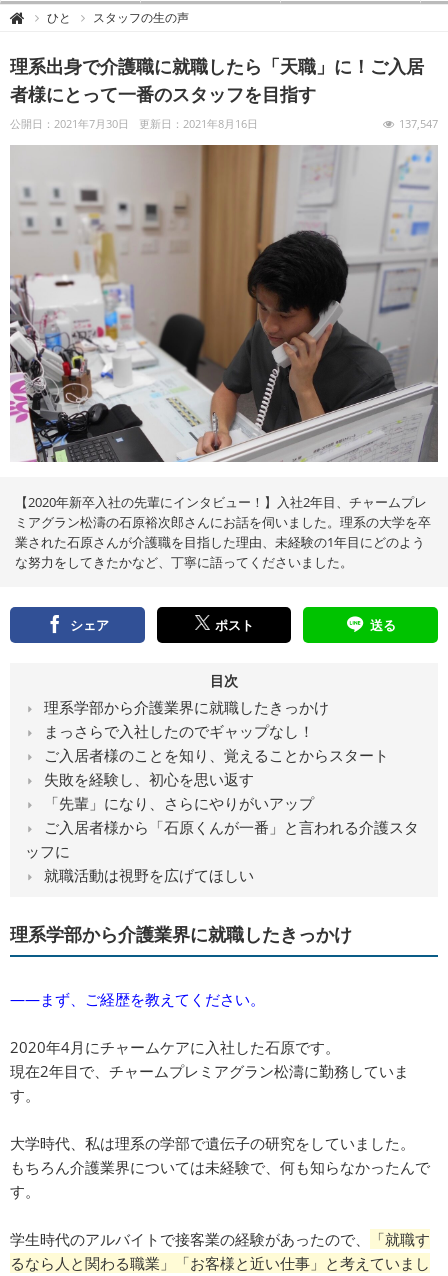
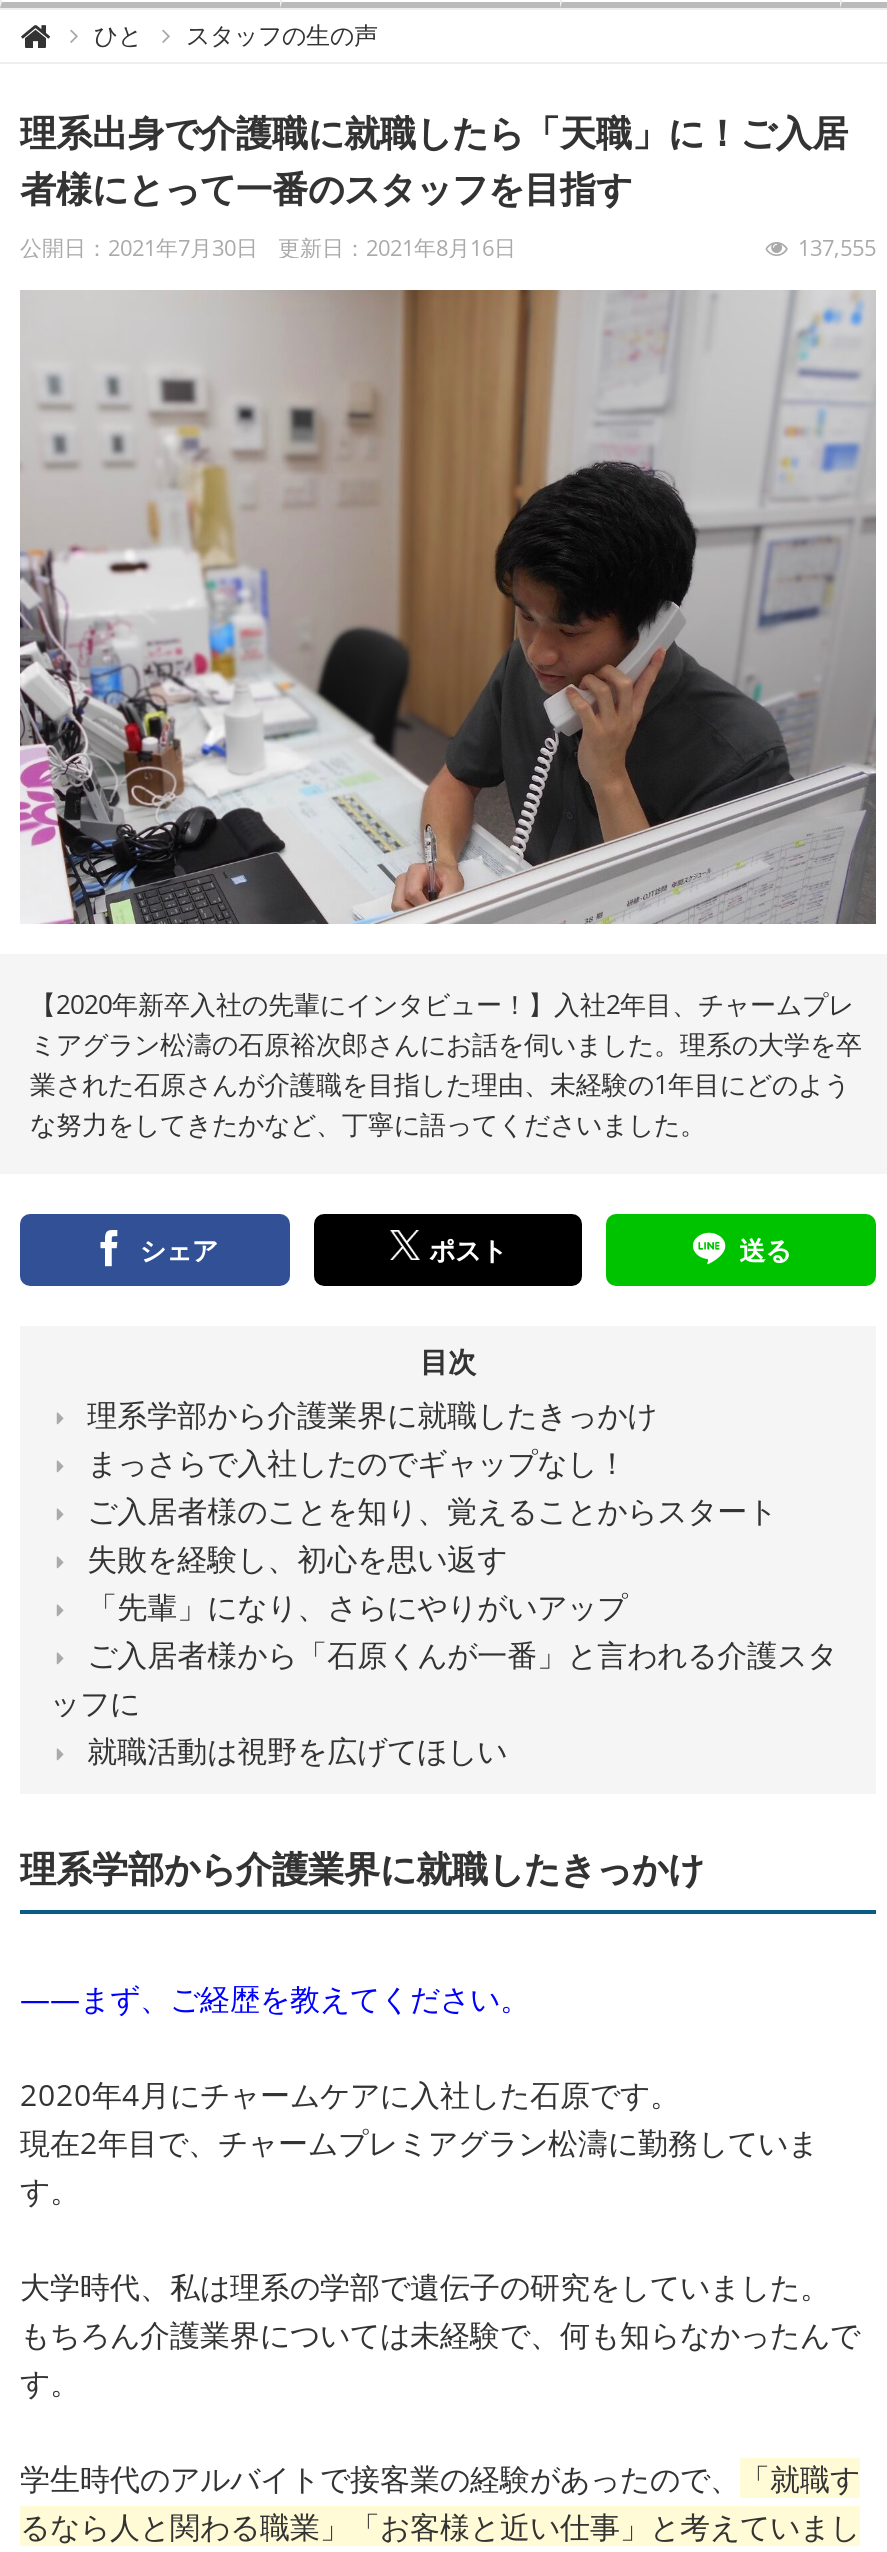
[399,116,438,131] 137,547 -> [798,232,876,262] 137,555

